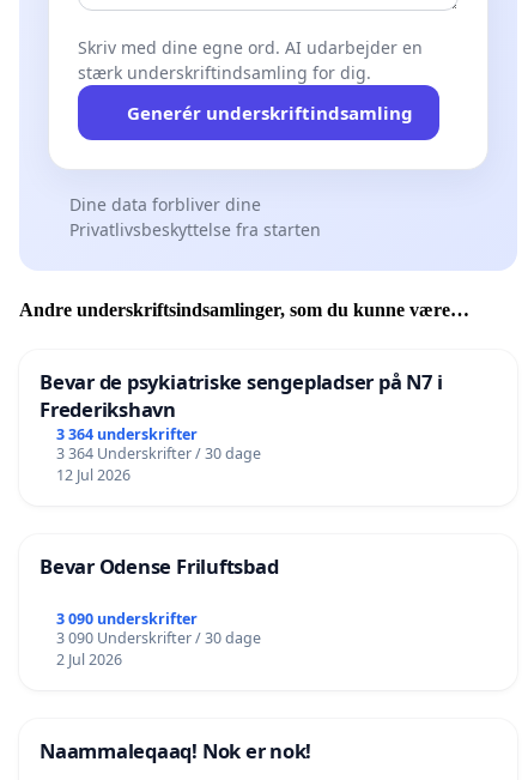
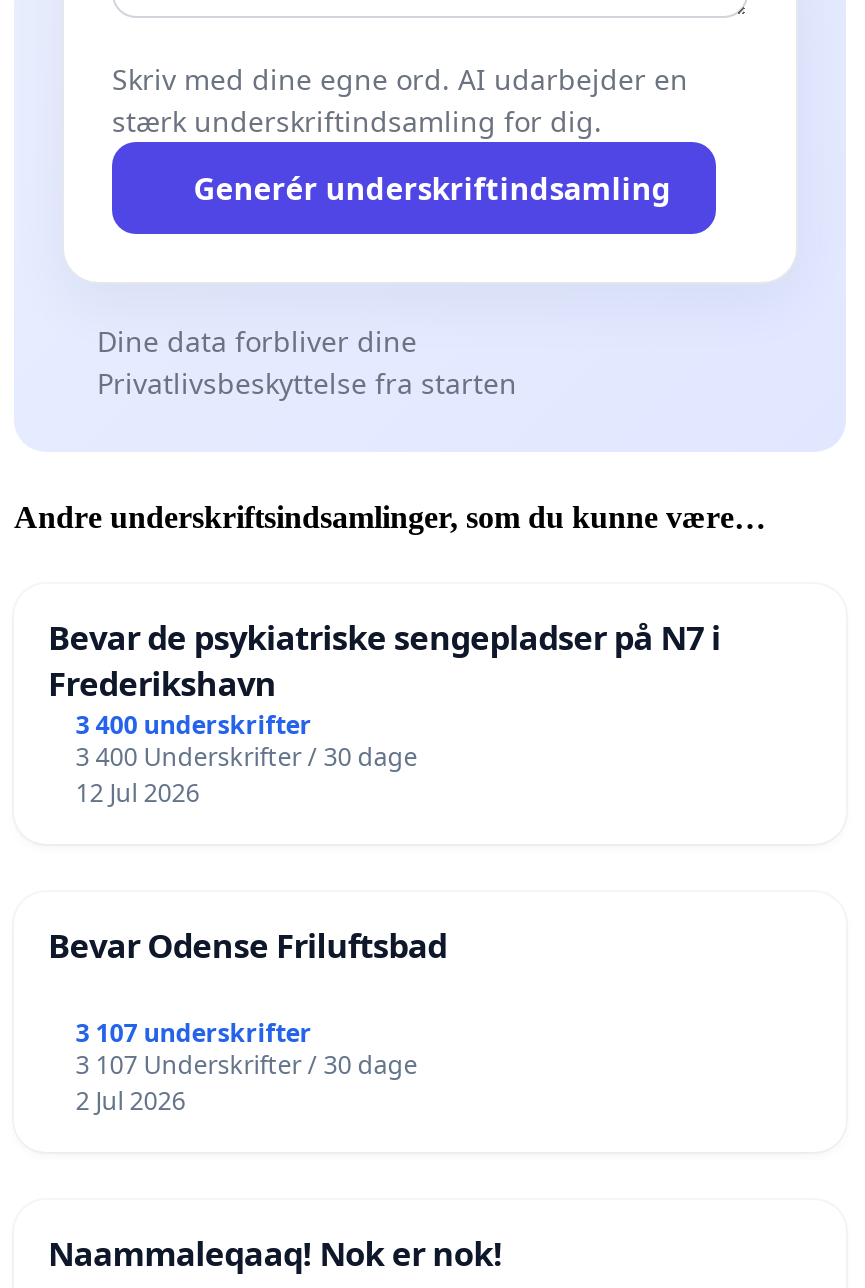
[56,425,197,445] 3 364 underskrifter -> [76,709,312,743] 3 400 underskrifter
[56,444,261,464] 3 364 Underskrifter / 30 dage -> [76,741,418,775] 3 400 Underskrifter / 30 dage
[56,609,197,629] 3 090 underskrifter -> [76,1016,312,1050] 3 107 underskrifter
[56,628,261,648] 3 090 Underskrifter / 30 dage -> [76,1048,418,1082] 3 107 Underskrifter / 30 dage

